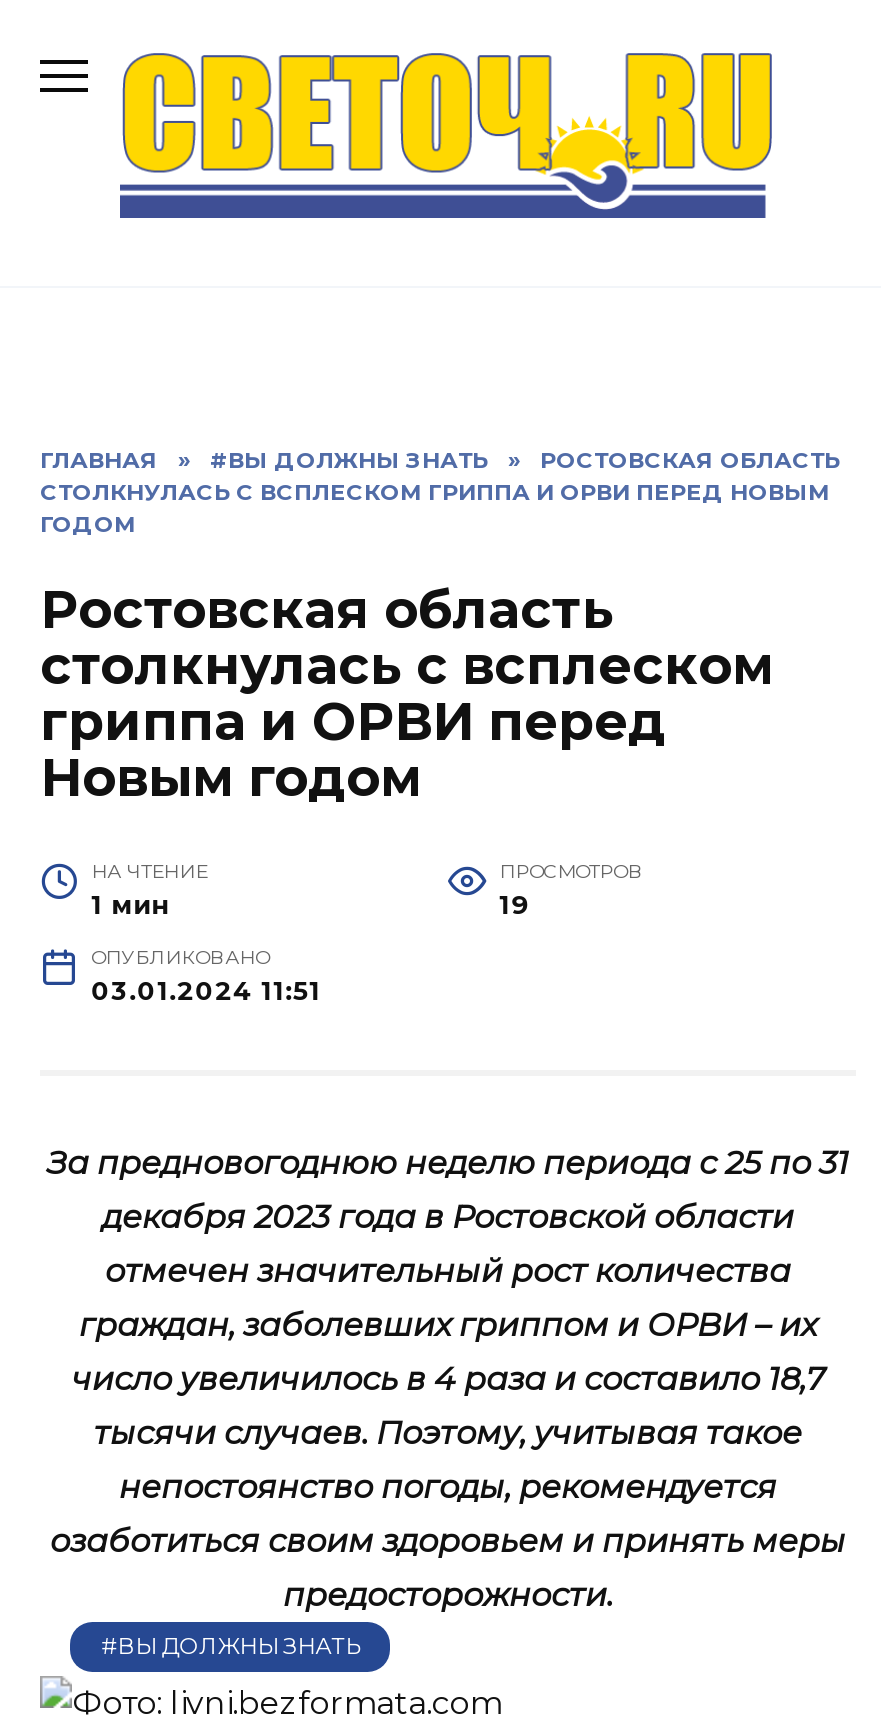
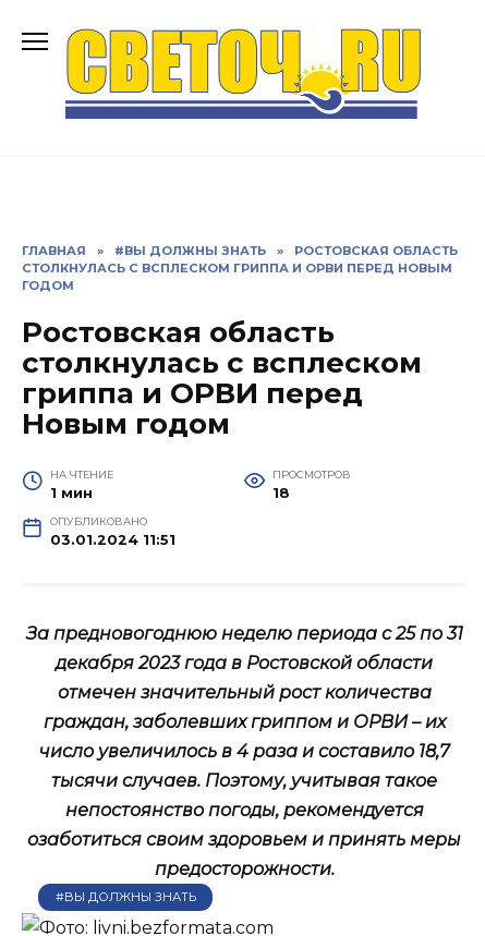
[499,889,529,919] 19 -> [272,485,289,501] 18

